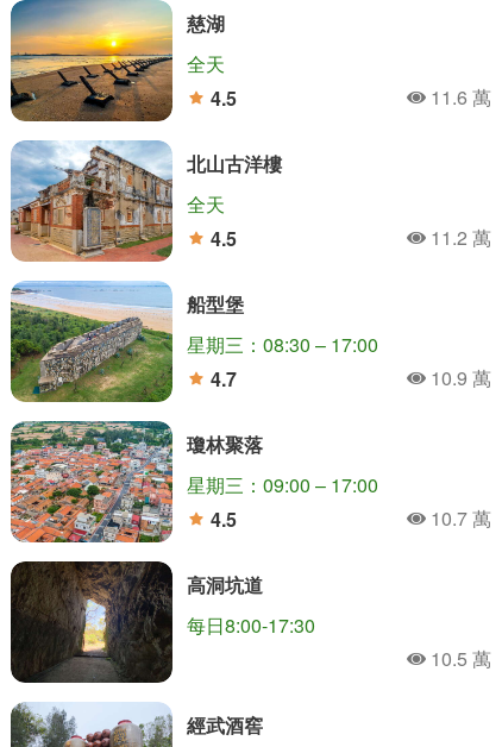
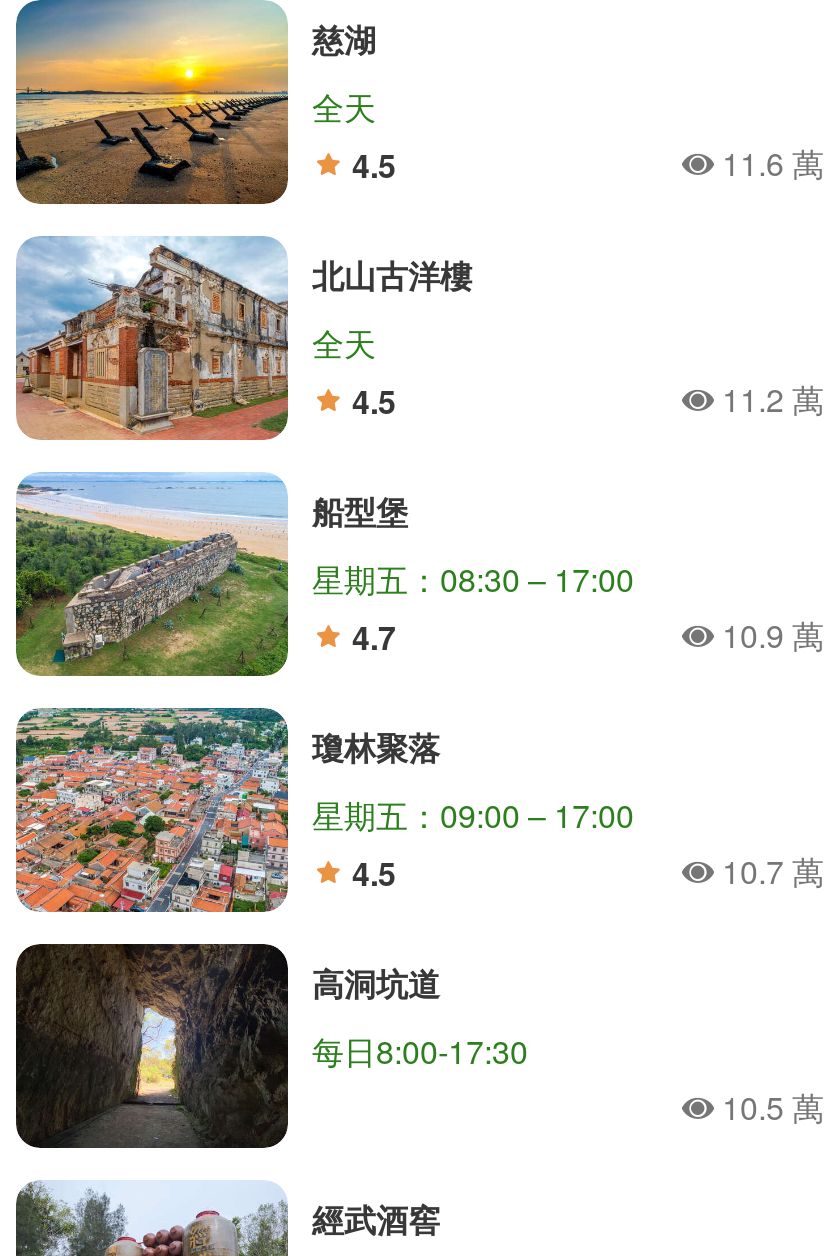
[187,331,378,358] 星期三：08:30 – 17:00 -> [312,556,634,602] 星期五：08:30 – 17:00
[187,471,378,498] 星期三：09:00 – 17:00 -> [312,792,634,838] 星期五：09:00 – 17:00

